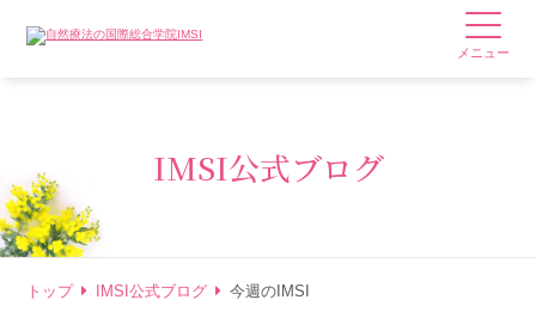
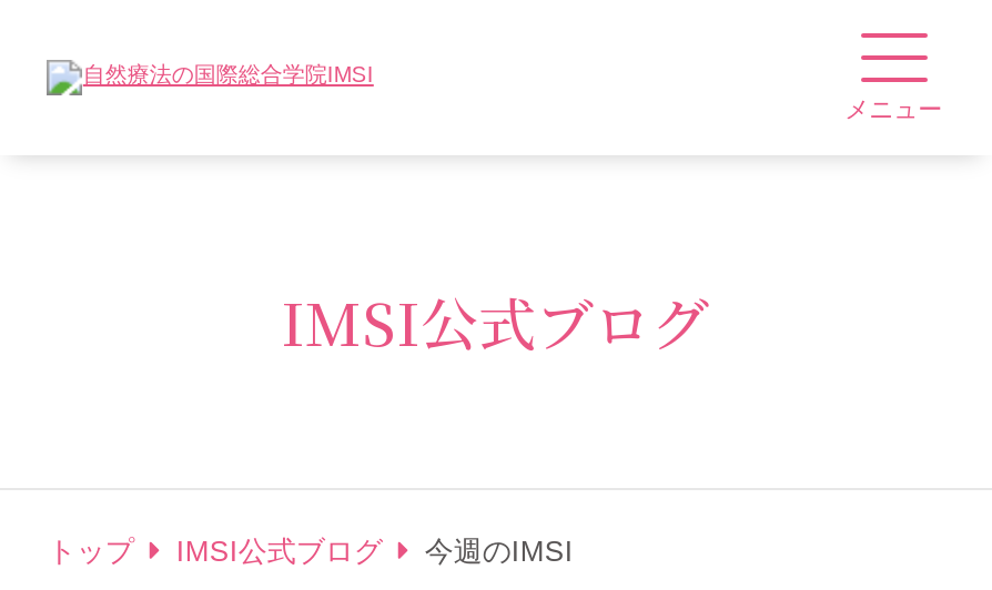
[4,172,102,258] [image] -> none

